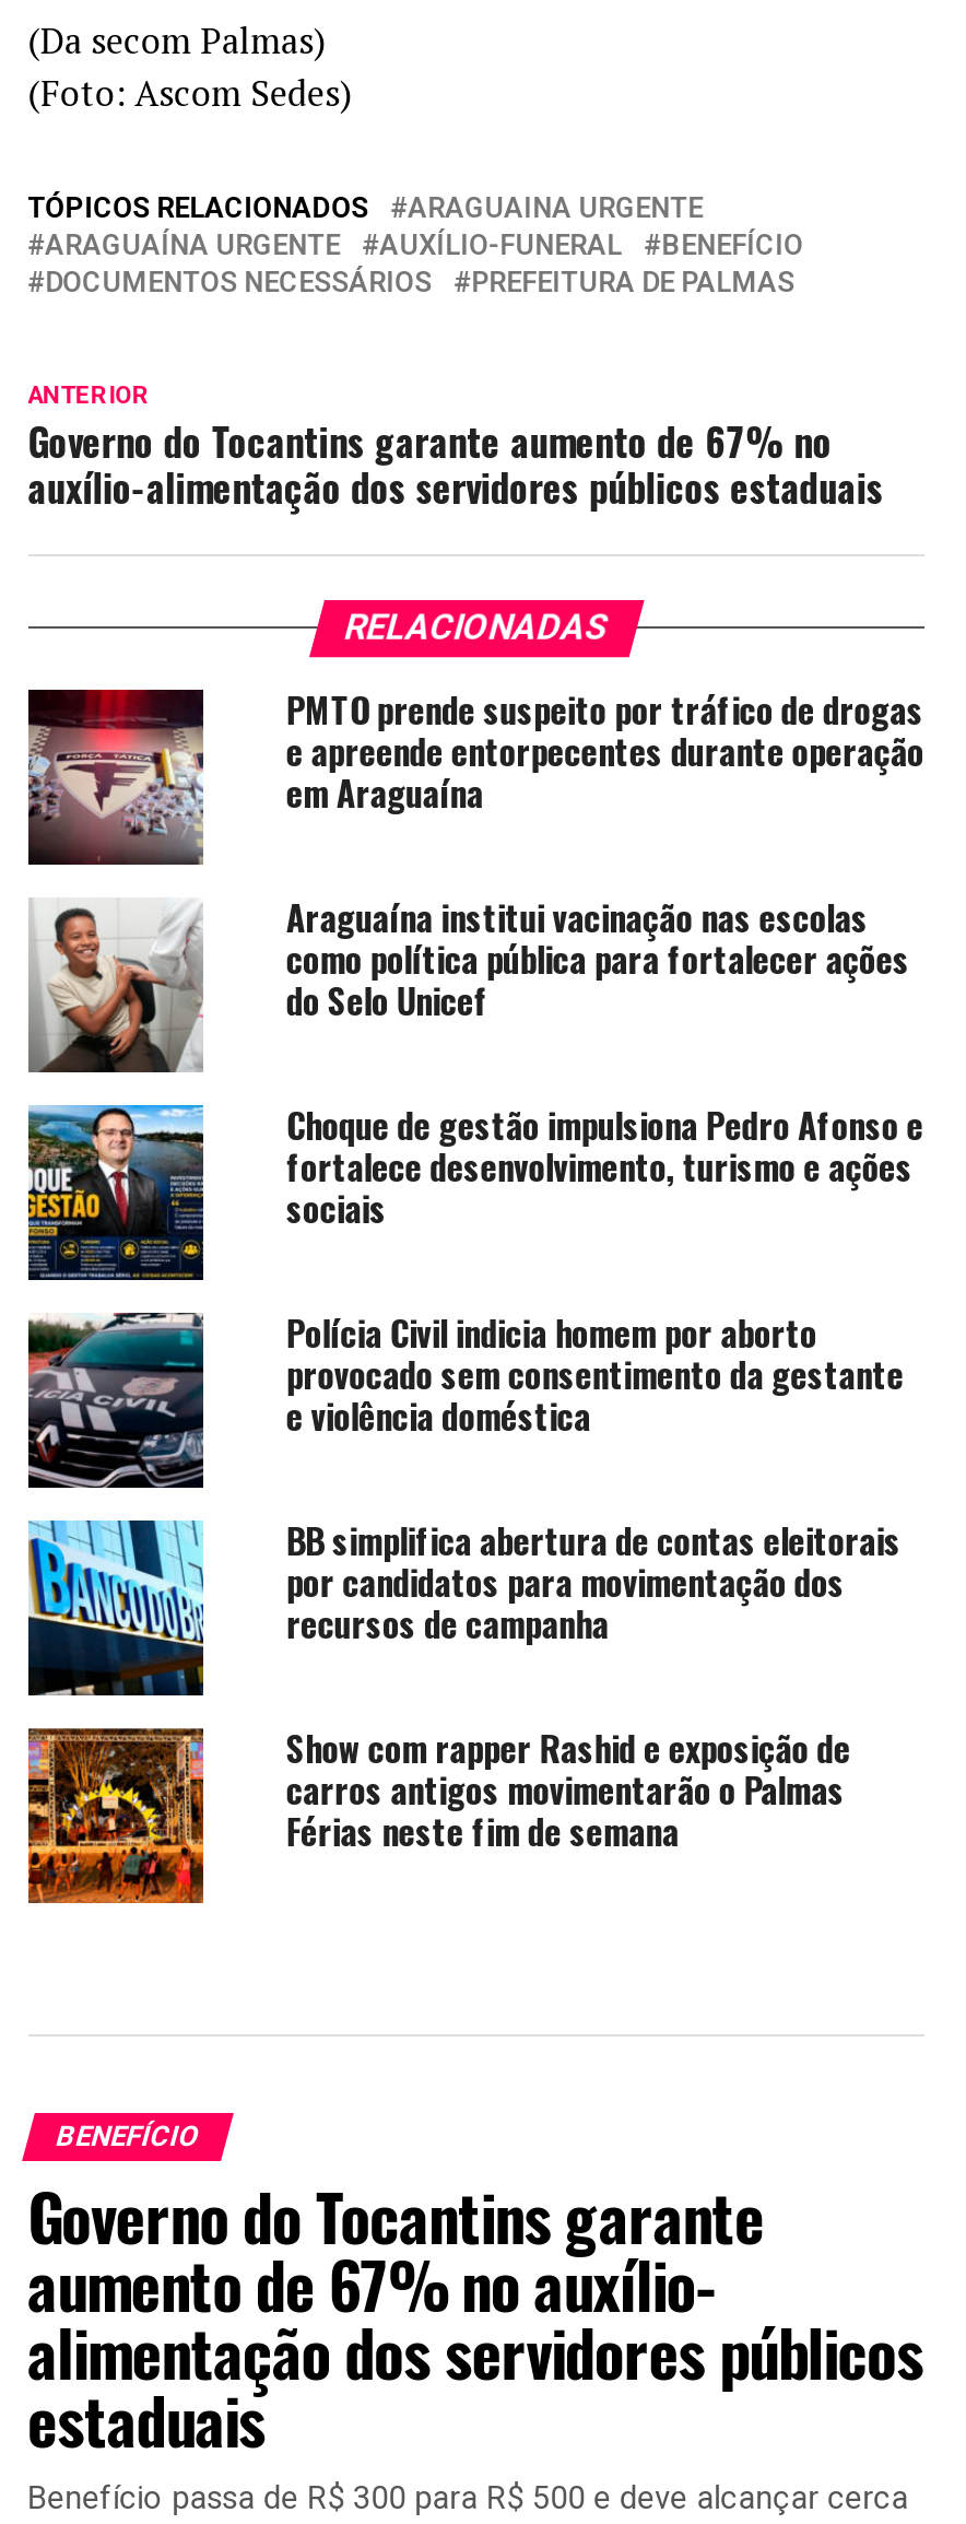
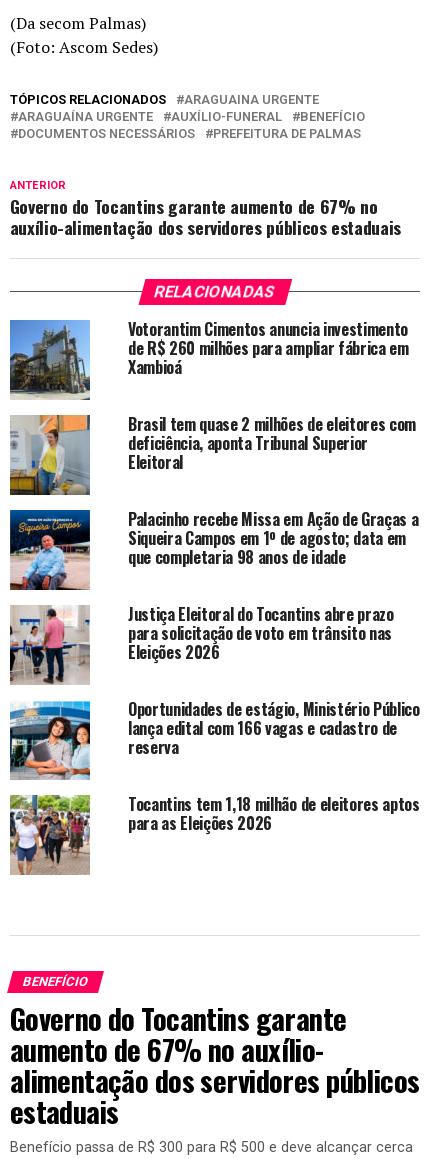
[26,684,924,867] [image] | PMTO prende suspeito por tráfico de drogas | e apreende entorpecentes durante operação | em Araguaína -> [9,317,409,400] [image] | Votorantim Cimentos anuncia investimento | de R$ 260 milhões para ampliar fábrica em | Xambioá
[26,892,909,1072] [image] | Araguaína institui vacinação nas escolas | como política pública para fortalecer ações | do Selo Unicef -> [9,412,416,495] [image] | Brasil tem quase 2 milhões de eleitores com | deficiência, aponta Tribunal Superior | Eleitoral
[26,1099,923,1280] [image] | Choque de gestão impulsiona Pedro Afonso e | fortalece desenvolvimento, turismo e ações | sociais -> [9,507,418,591] [image] | Palacinho recebe Missa em Ação de Graças a | Siqueira Campos em 1º de agosto; data em | que completaria 98 anos de idade
[26,1307,903,1490] [image] | Polícia Civil indicia homem por aborto | provocado sem consentimento da gestante | e violência doméstica -> [9,602,394,685] [image] | Justiça Eleitoral do Tocantins abre prazo | para solicitação de voto em trânsito nas | Eleições 2026
[26,1515,901,1698] [image] | BB simplifica abertura de contas eleitorais | por candidatos para movimentação dos | recursos de campanha -> [9,697,420,780] [image] | Oportunidades de estágio, Ministério Público | lança edital com 166 vagas e cadastro de | reserva
[26,1722,850,1905] [image] | Show com rapper Rashid e exposição de | carros antigos movimentarão o Palmas | Férias neste fim de semana -> [9,792,420,875] [image] | Tocantins tem 1,18 milhão de eleitores aptos | para as Eleições 2026

